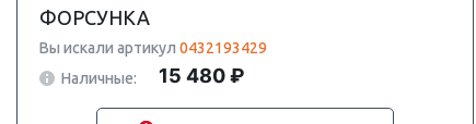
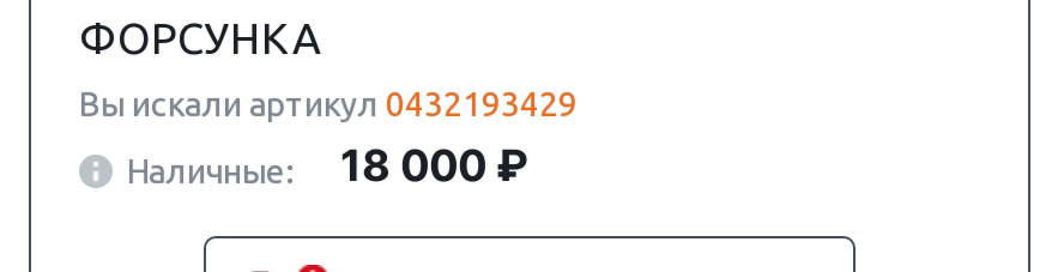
[61,64,244,87] Наличные: 15 480 ₽ -> [127,140,527,191] Наличные: 18 000 ₽

